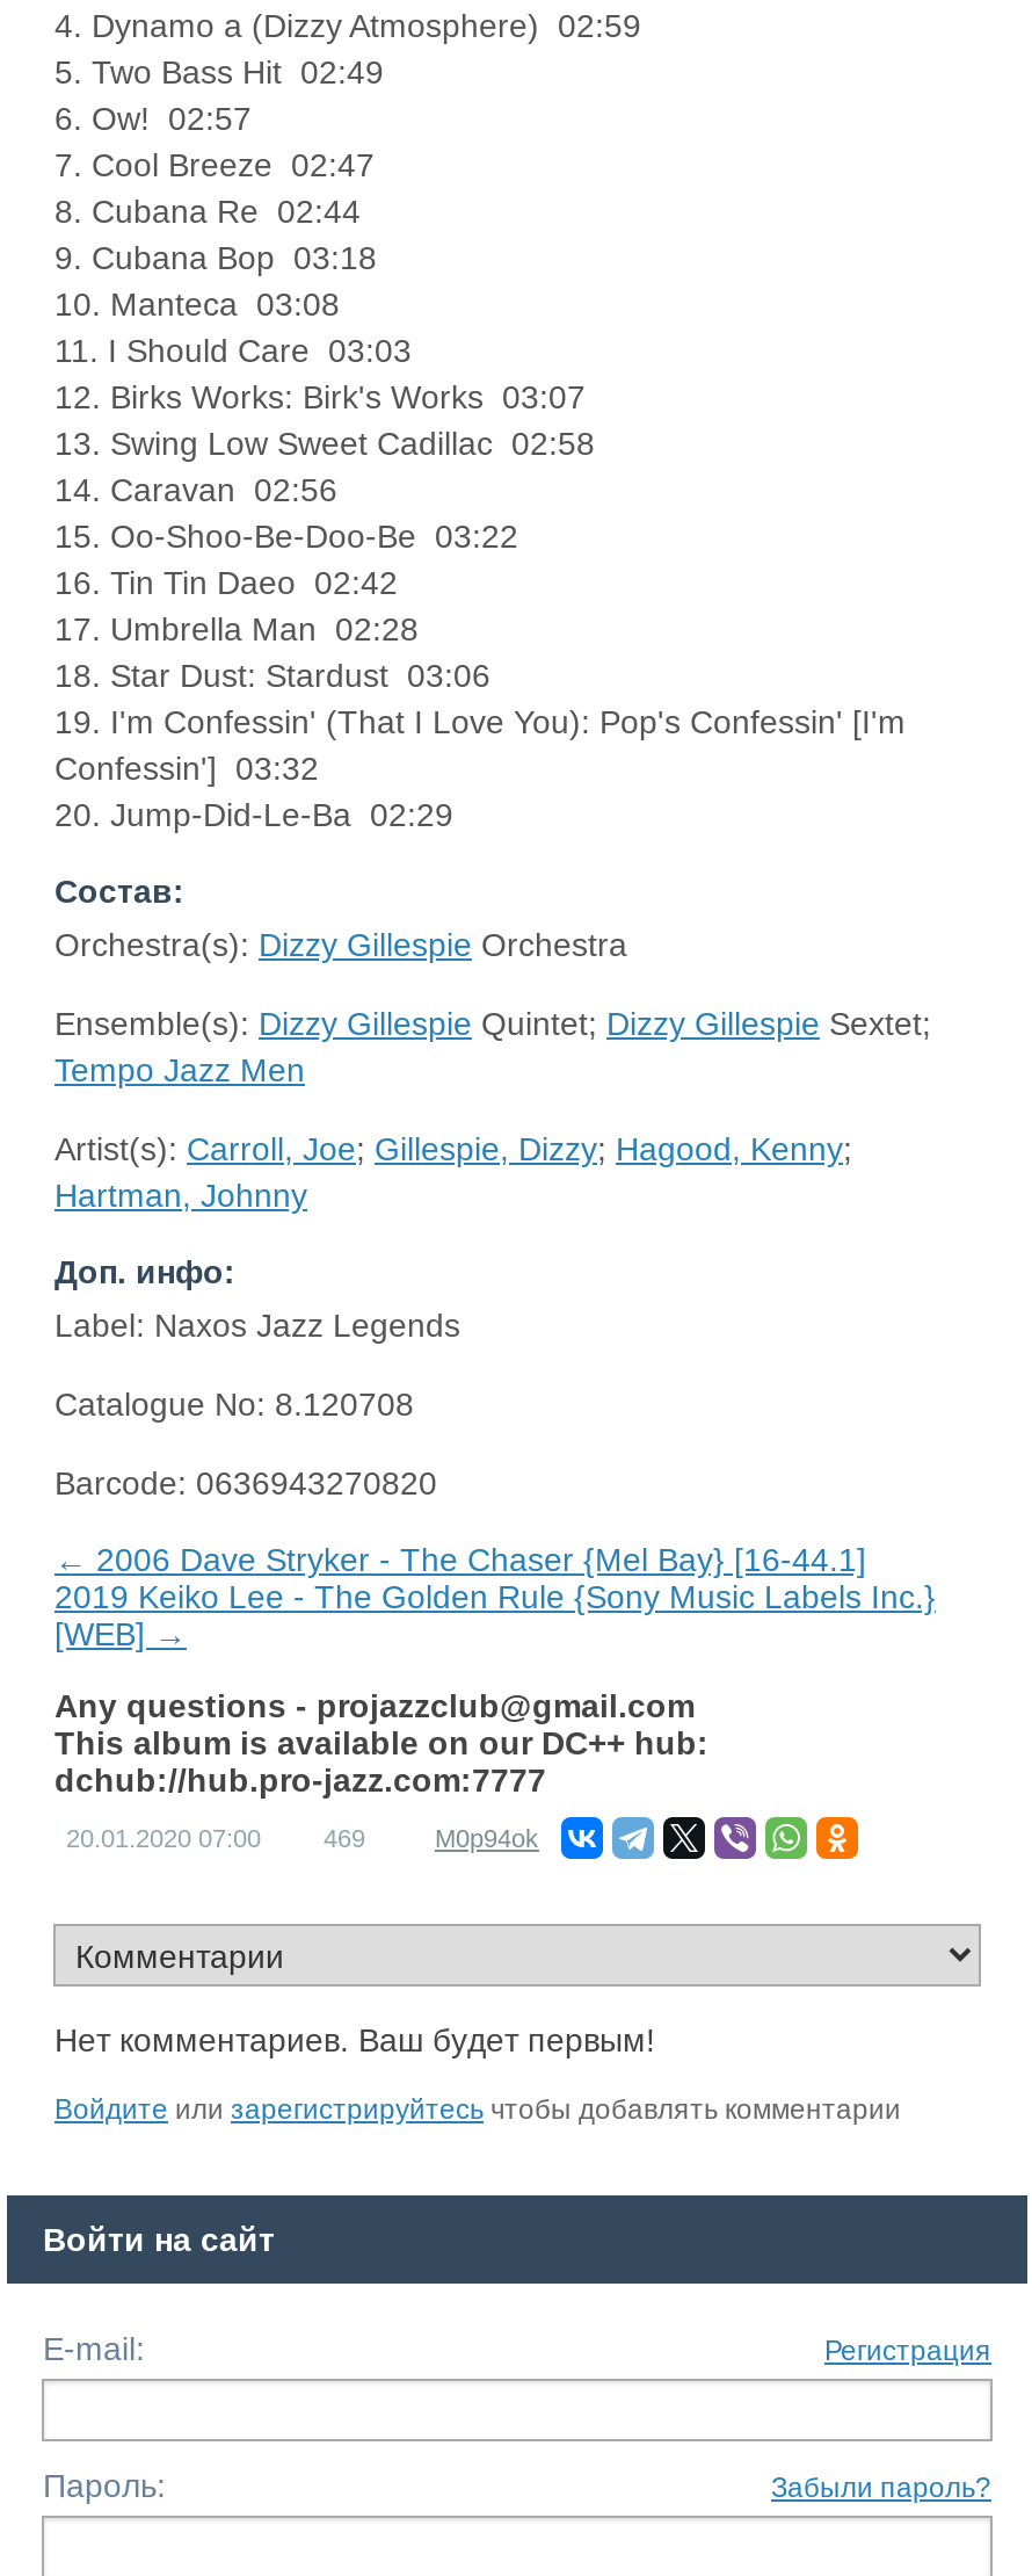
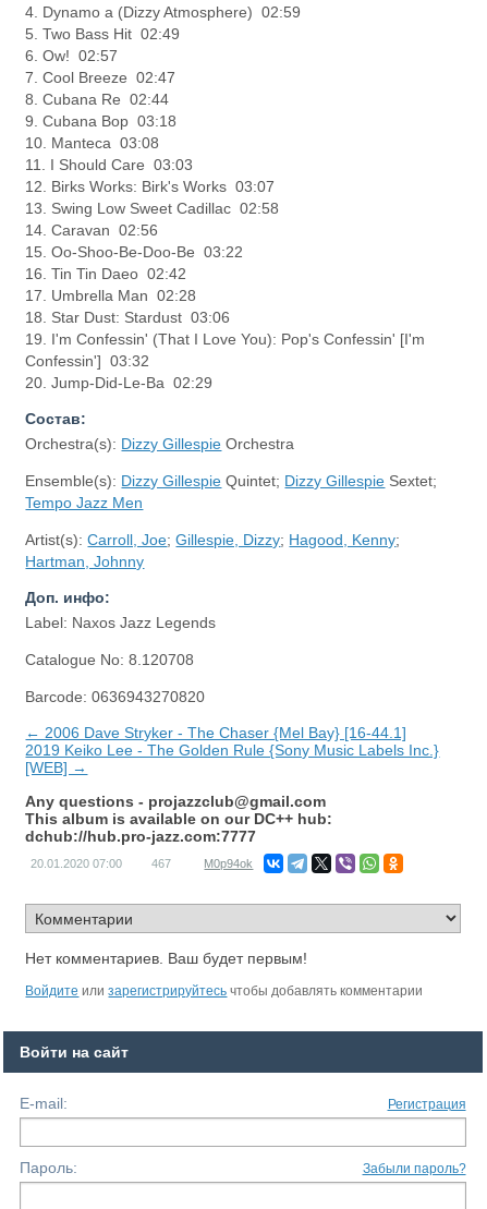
[324,1824,365,1852] 469 -> [152,857,172,870] 467

